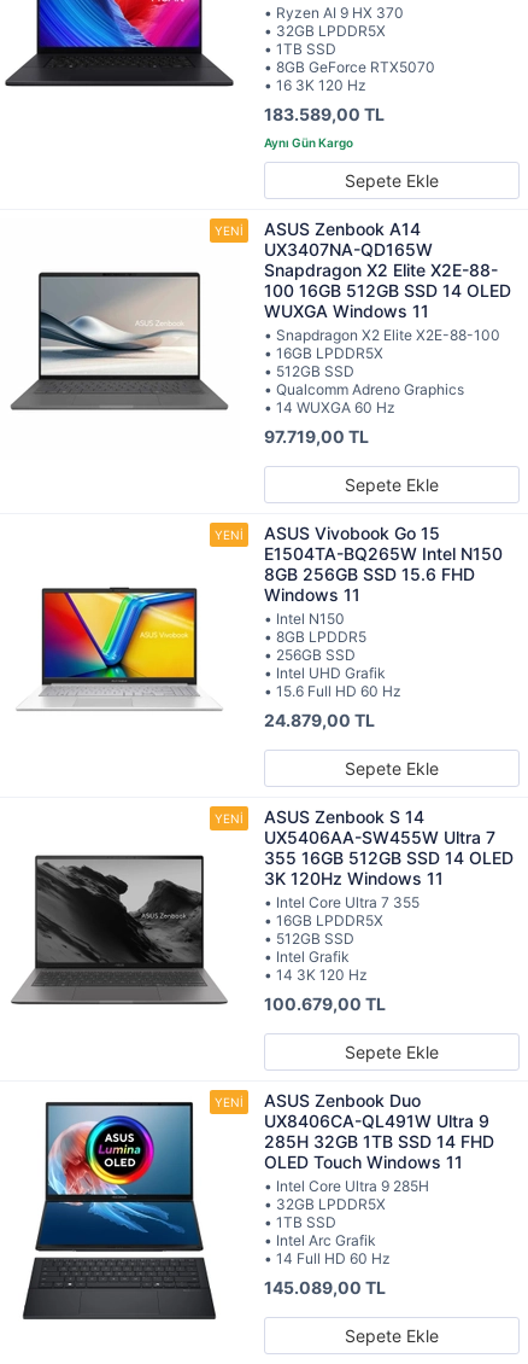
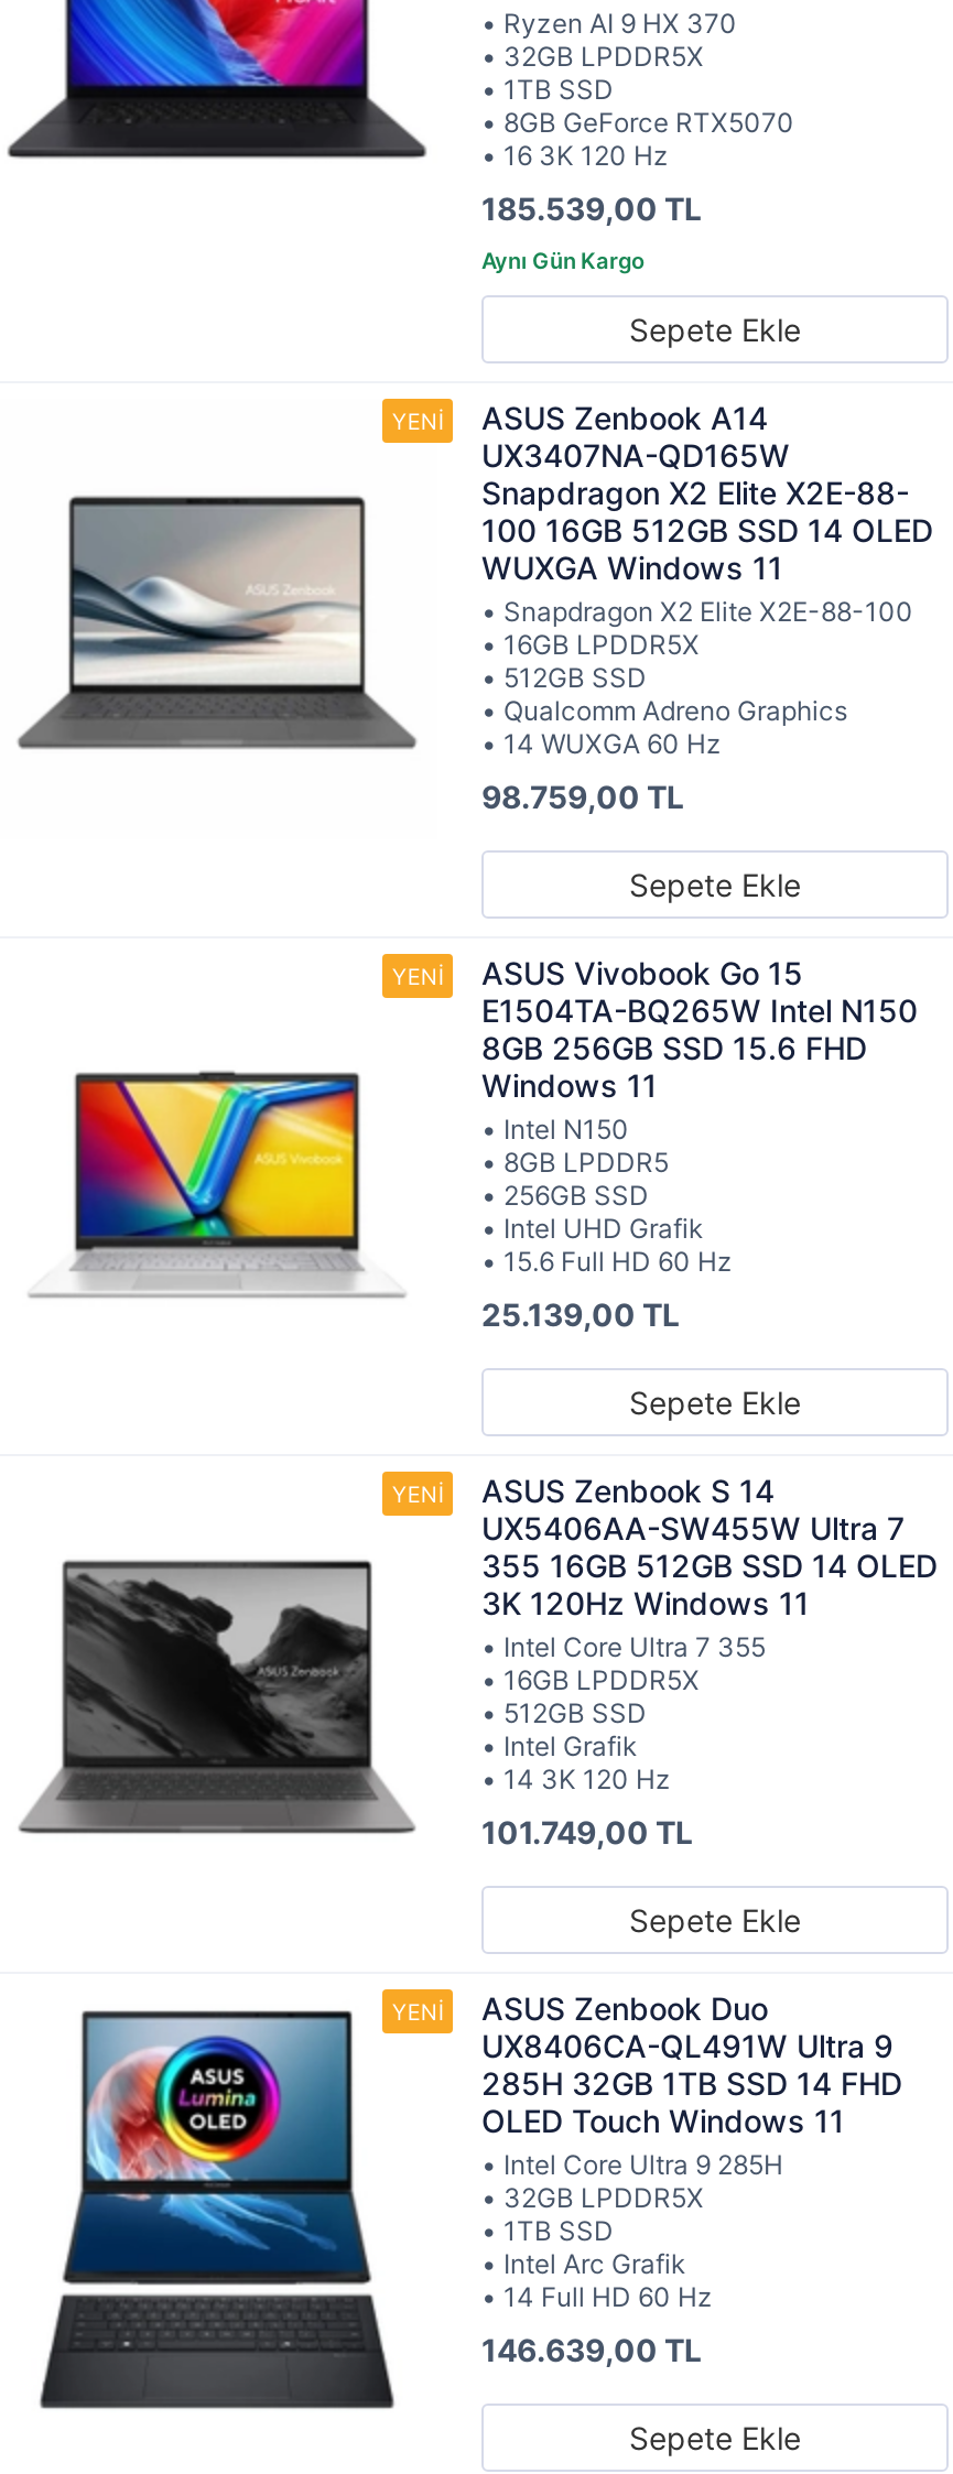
[264,104,385,124] 183.589,00 TL -> [481,189,702,227] 185.539,00 TL
[264,426,369,447] 97.719,00 TL -> [481,778,684,815] 98.759,00 TL
[264,710,375,730] 24.879,00 TL -> [481,1295,680,1333] 25.139,00 TL
[264,993,386,1014] 100.679,00 TL -> [481,1813,693,1851] 101.749,00 TL
[264,1277,386,1298] 145.089,00 TL -> [481,2331,702,2368] 146.639,00 TL

